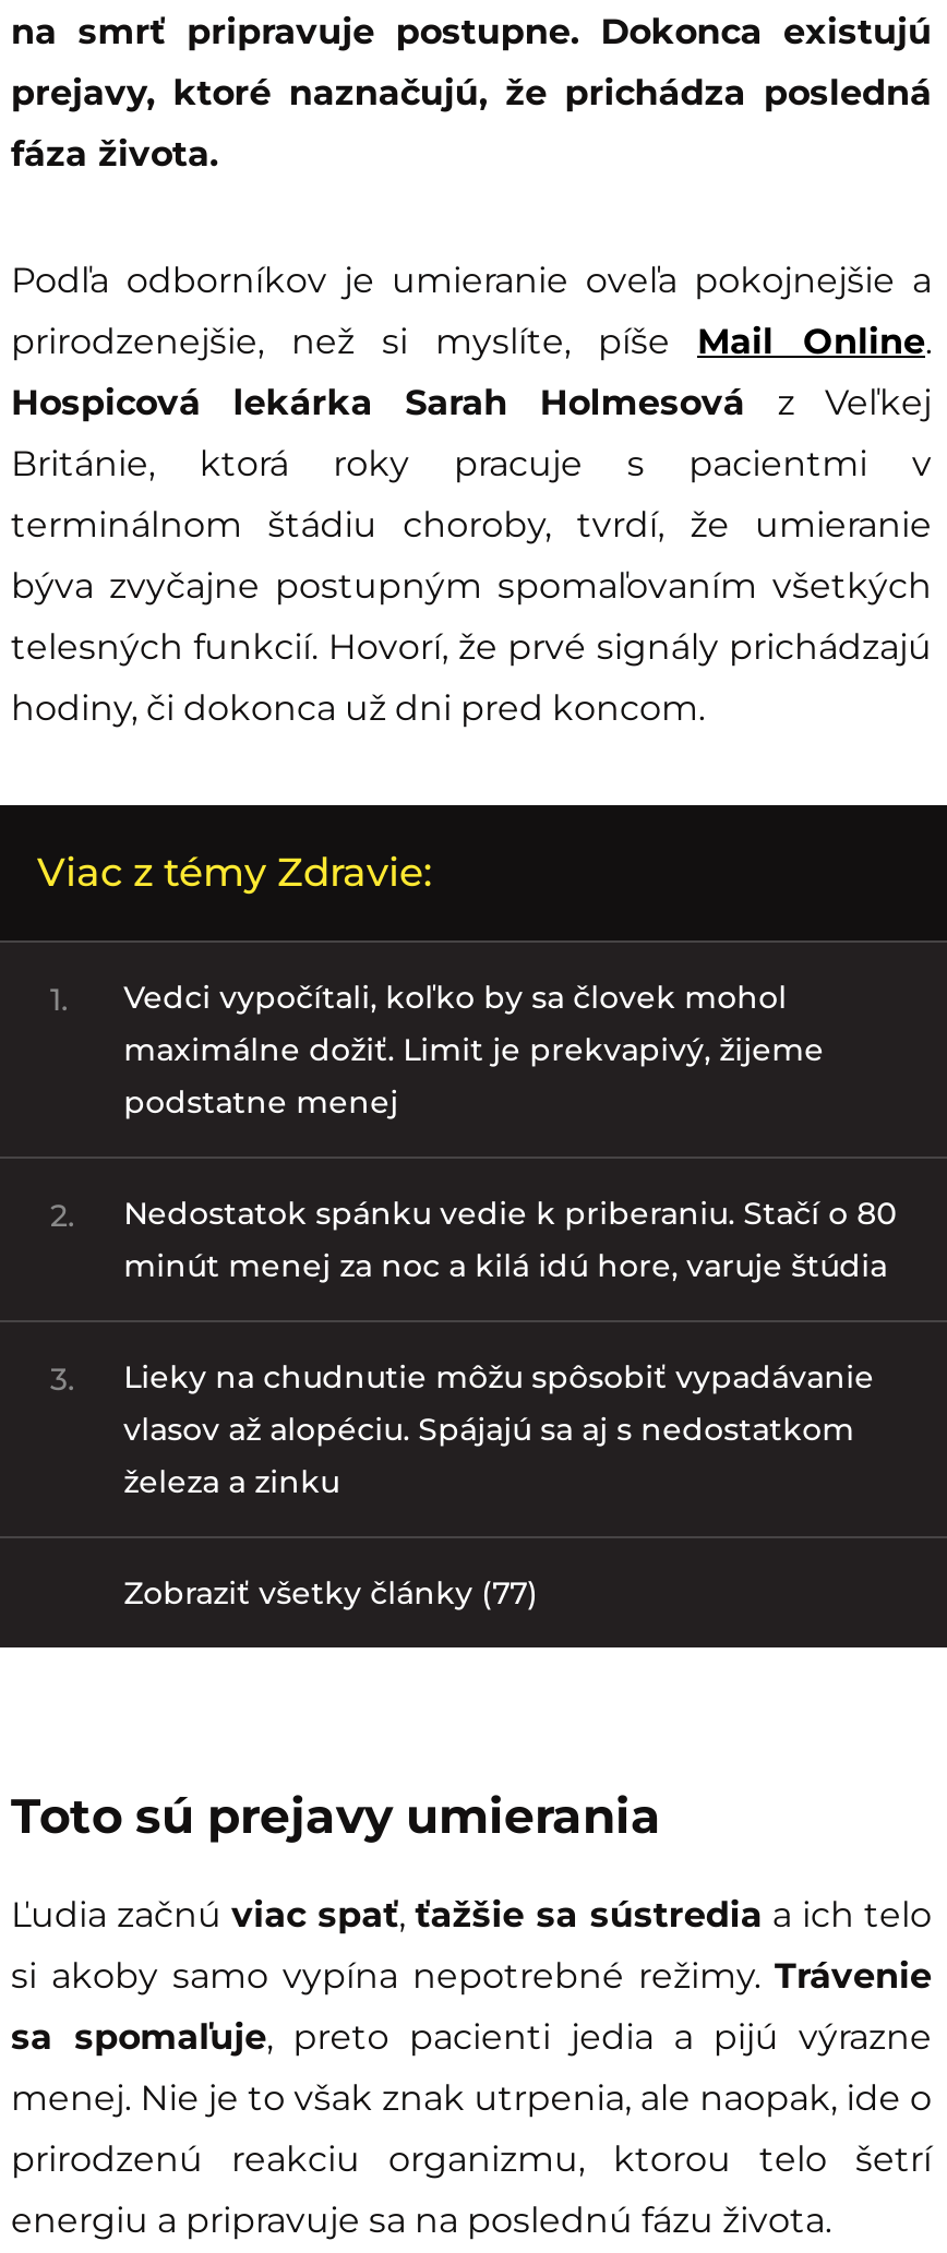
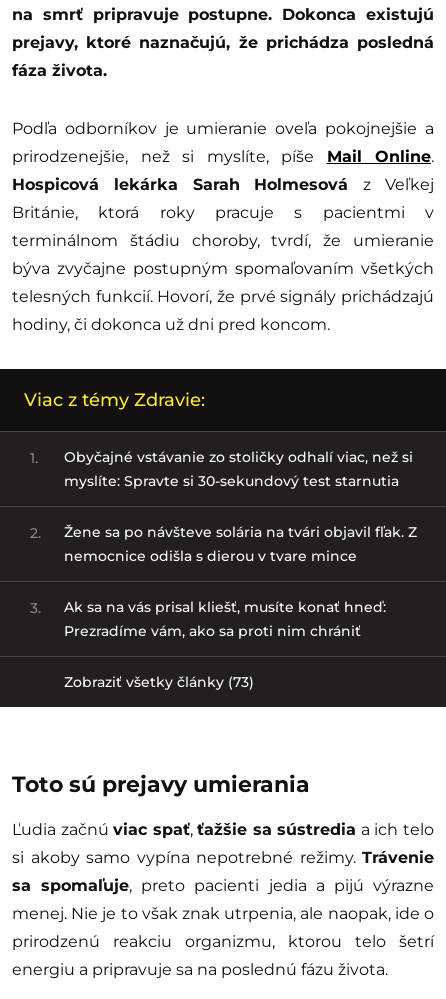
[124,977,824,1121] Vedci vypočítali, koľko by sa človek mohol | maximálne dožiť. Limit je prekvapivý, žijeme | podstatne menej -> [64,448,413,490] Obyčajné vstávanie zo stoličky odhalí viac, než si | myslíte: Spravte si 30-sekundový test starnutia
[124,1193,896,1285] Nedostatok spánku vedie k priberaniu. Stačí o 80 | minút menej za noc a kilá idú hore, varuje štúdia -> [64,523,417,565] Žene sa po návšteve solária na tvári objavil fľak. Z | nemocnice odišla s dierou v tvare mince
[124,1357,874,1501] Lieky na chudnutie môžu spôsobiť vypadávanie | vlasov až alopéciu. Spájajú sa aj s nedostatkom | železa a zinku -> [64,598,386,640] Ak sa na vás prisal kliešť, musíte konať hneď: | Prezradíme vám, ako sa proti nim chrániť
[124,1573,538,1612] Zobraziť všetky články (77) -> [64,673,254,691] Zobraziť všetky články (73)

